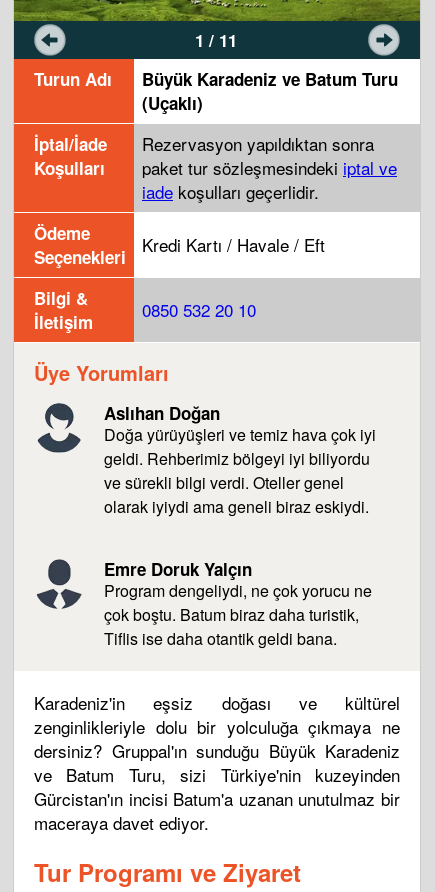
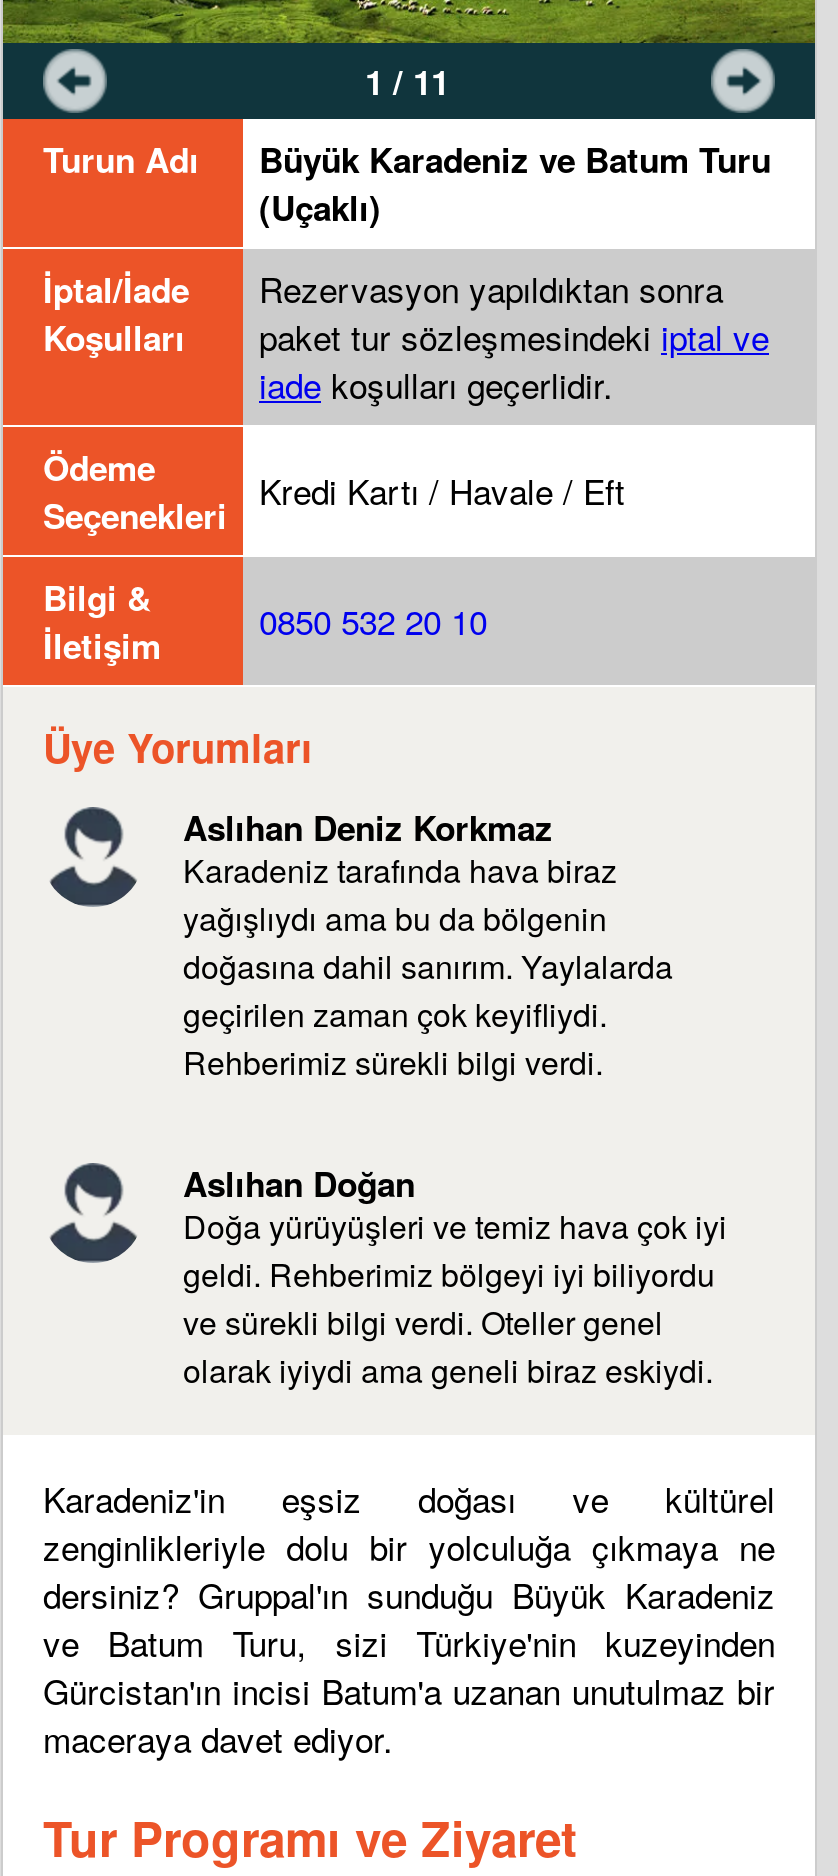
none -> [183,803,673,1085] Aslıhan Deniz Korkmaz | Karadeniz tarafında hava biraz | yağışlıydı ama bu da bölgenin | doğasına dahil sanırım. Yaylalarda | geçirilen zaman çok keyifliydi. | Rehberimiz sürekli bilgi verdi.
moved [104,401,376,518] -> [183,1159,727,1393]: Aslıhan Doğan | Doğa yürüyüşleri ve temiz hava çok iyi | geldi. Rehberimiz bölgeyi iyi biliyordu | ve sürekli bilgi verdi. Oteller genel | olarak iyiydi ama geneli biraz eskiydi.
[36,557,372,650] [image] | Emre Doruk Yalçın | Program dengeliydi, ne çok yorucu ne | çok boştu. Batum biraz daha turistik, | Tiflis ise daha otantik geldi bana. -> none

